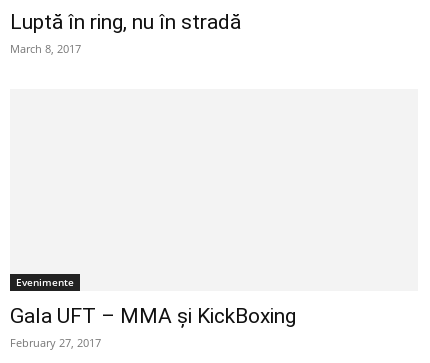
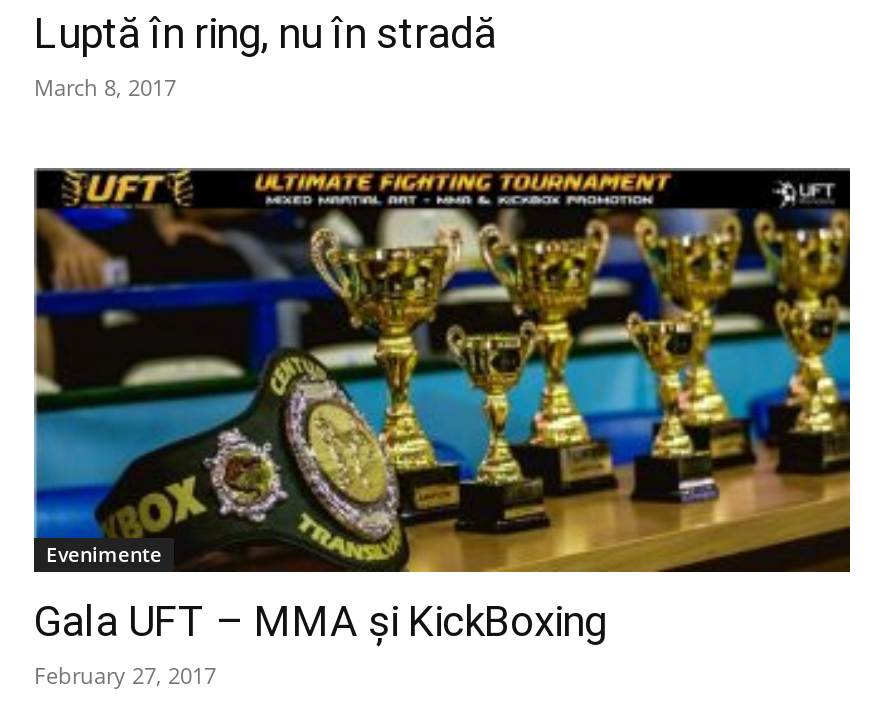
none -> [32,166,852,574] [image]

